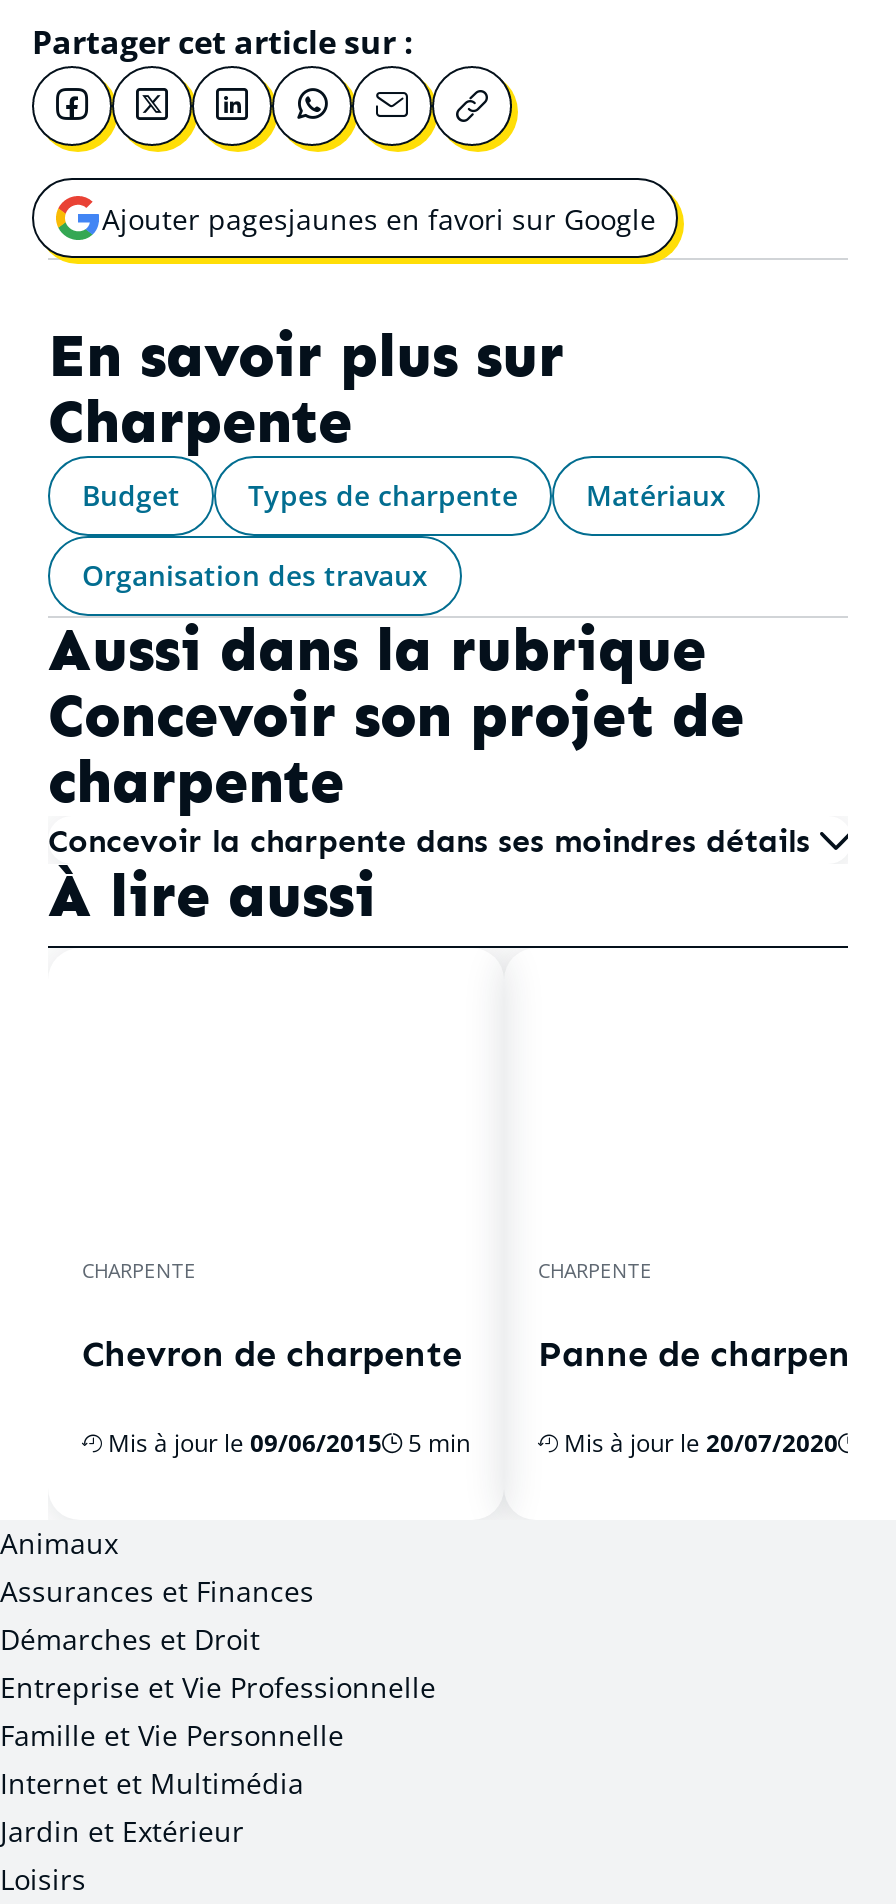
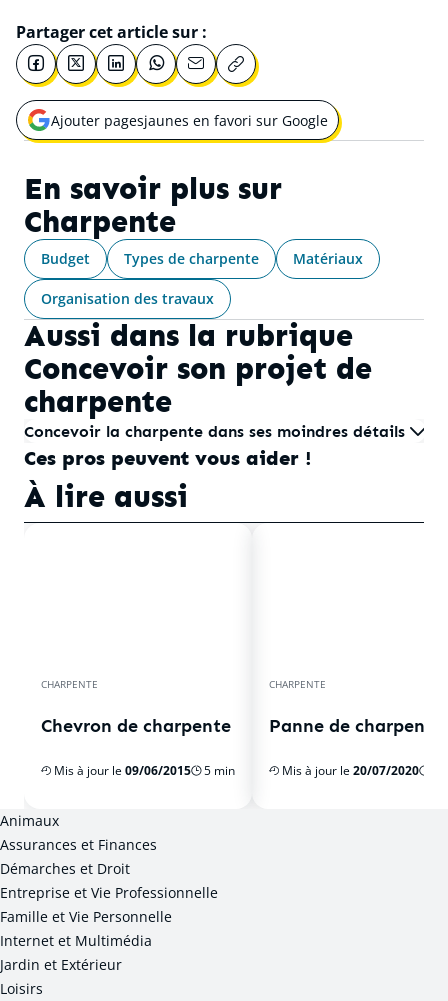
none -> [24,446,312,470] Ces pros peuvent vous aider !

